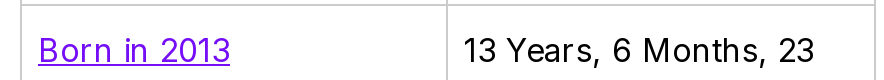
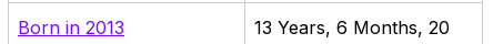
[464,30,814,70] 13 Years, 6 Months, 23 -> [254,17,450,39] 13 Years, 6 Months, 20

